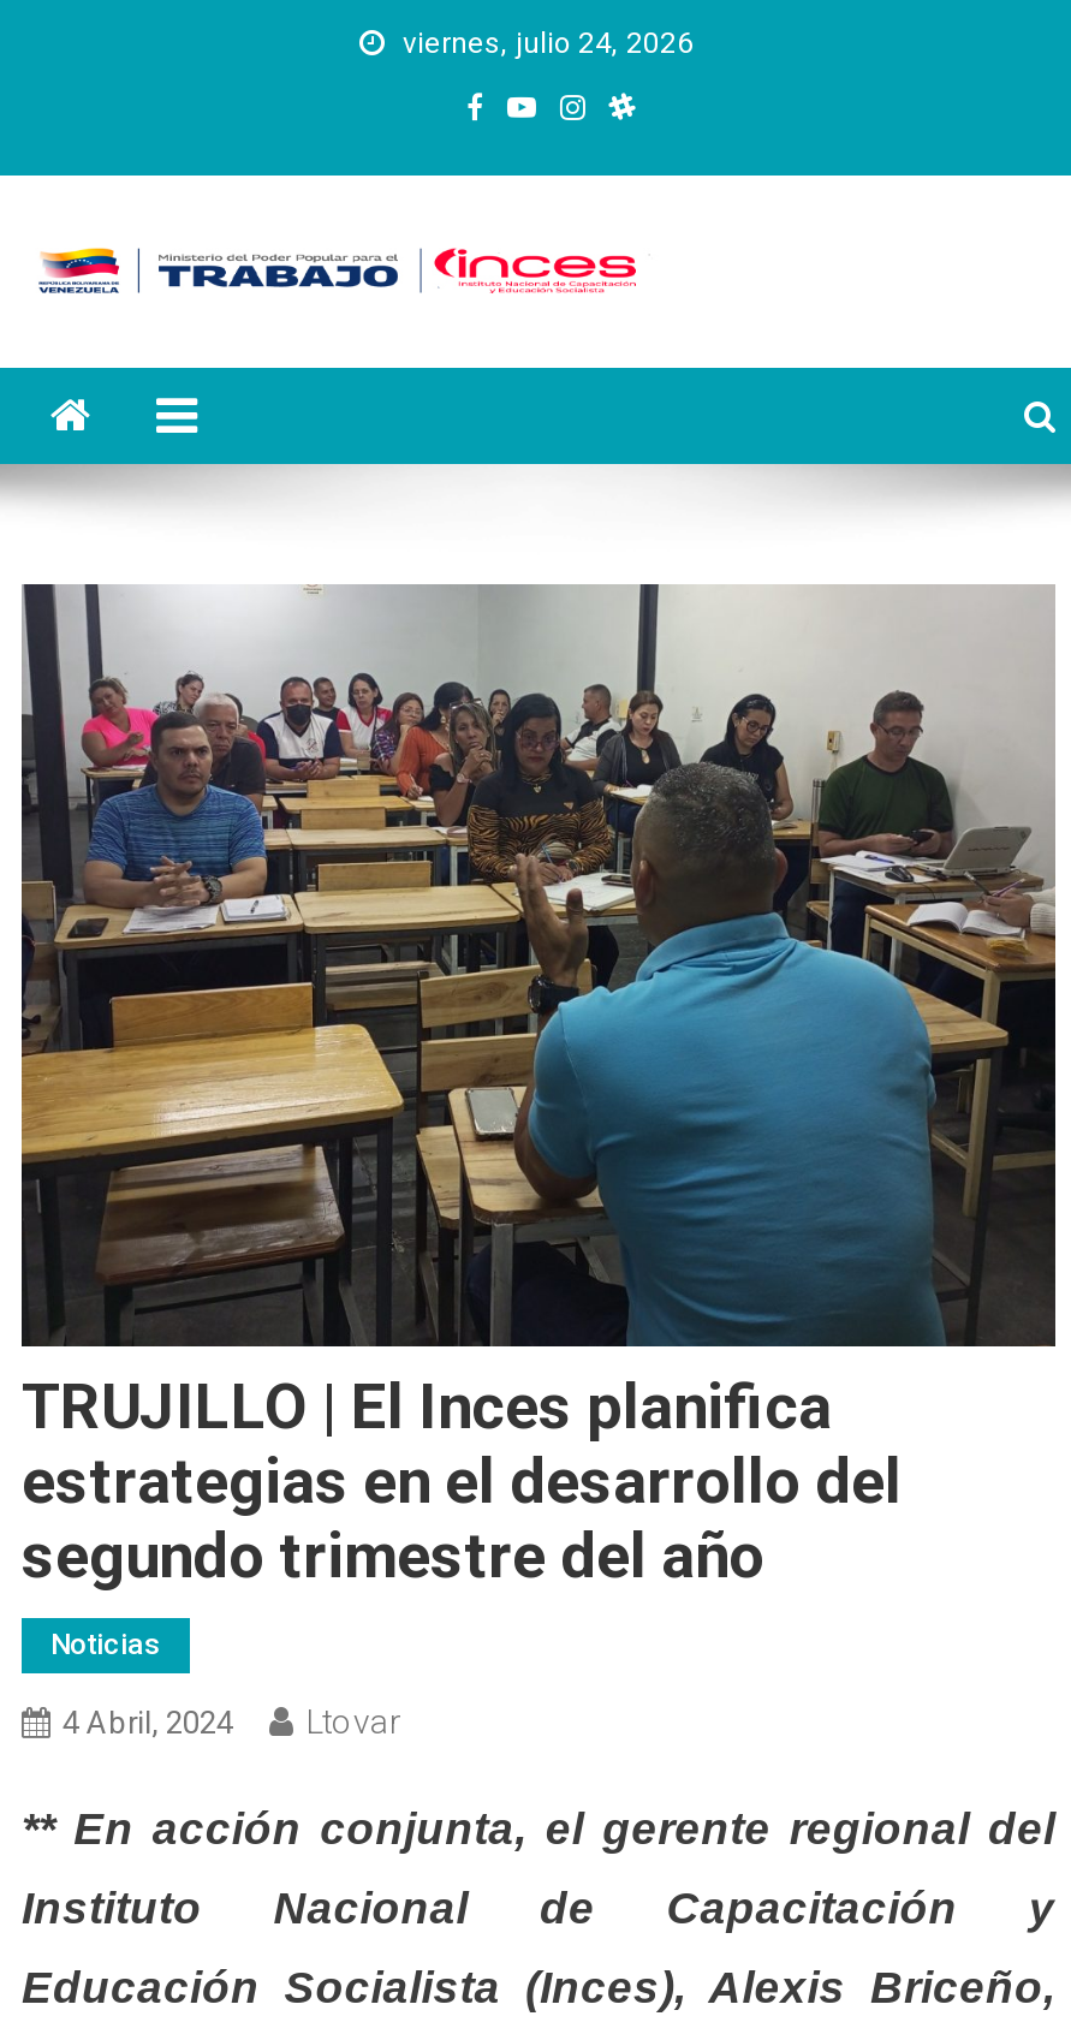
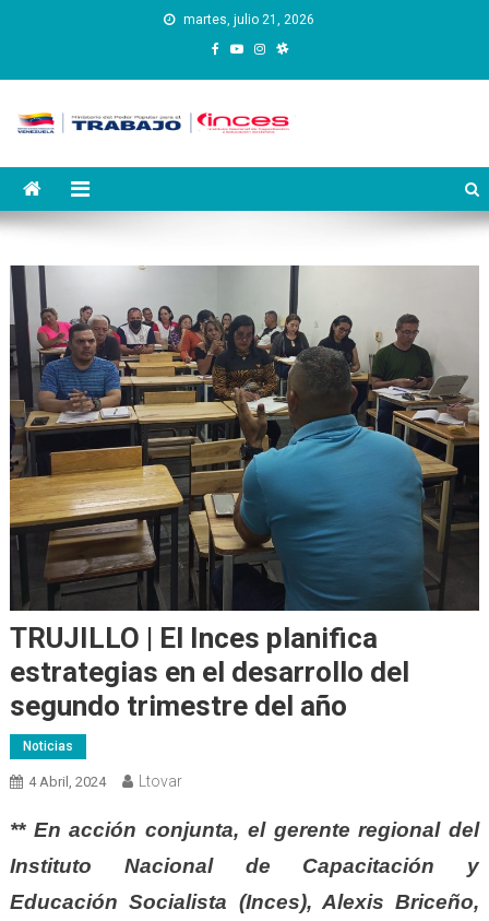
[403,26,694,60] viernes, julio 24, 2026 -> [183,12,314,27] martes, julio 21, 2026

